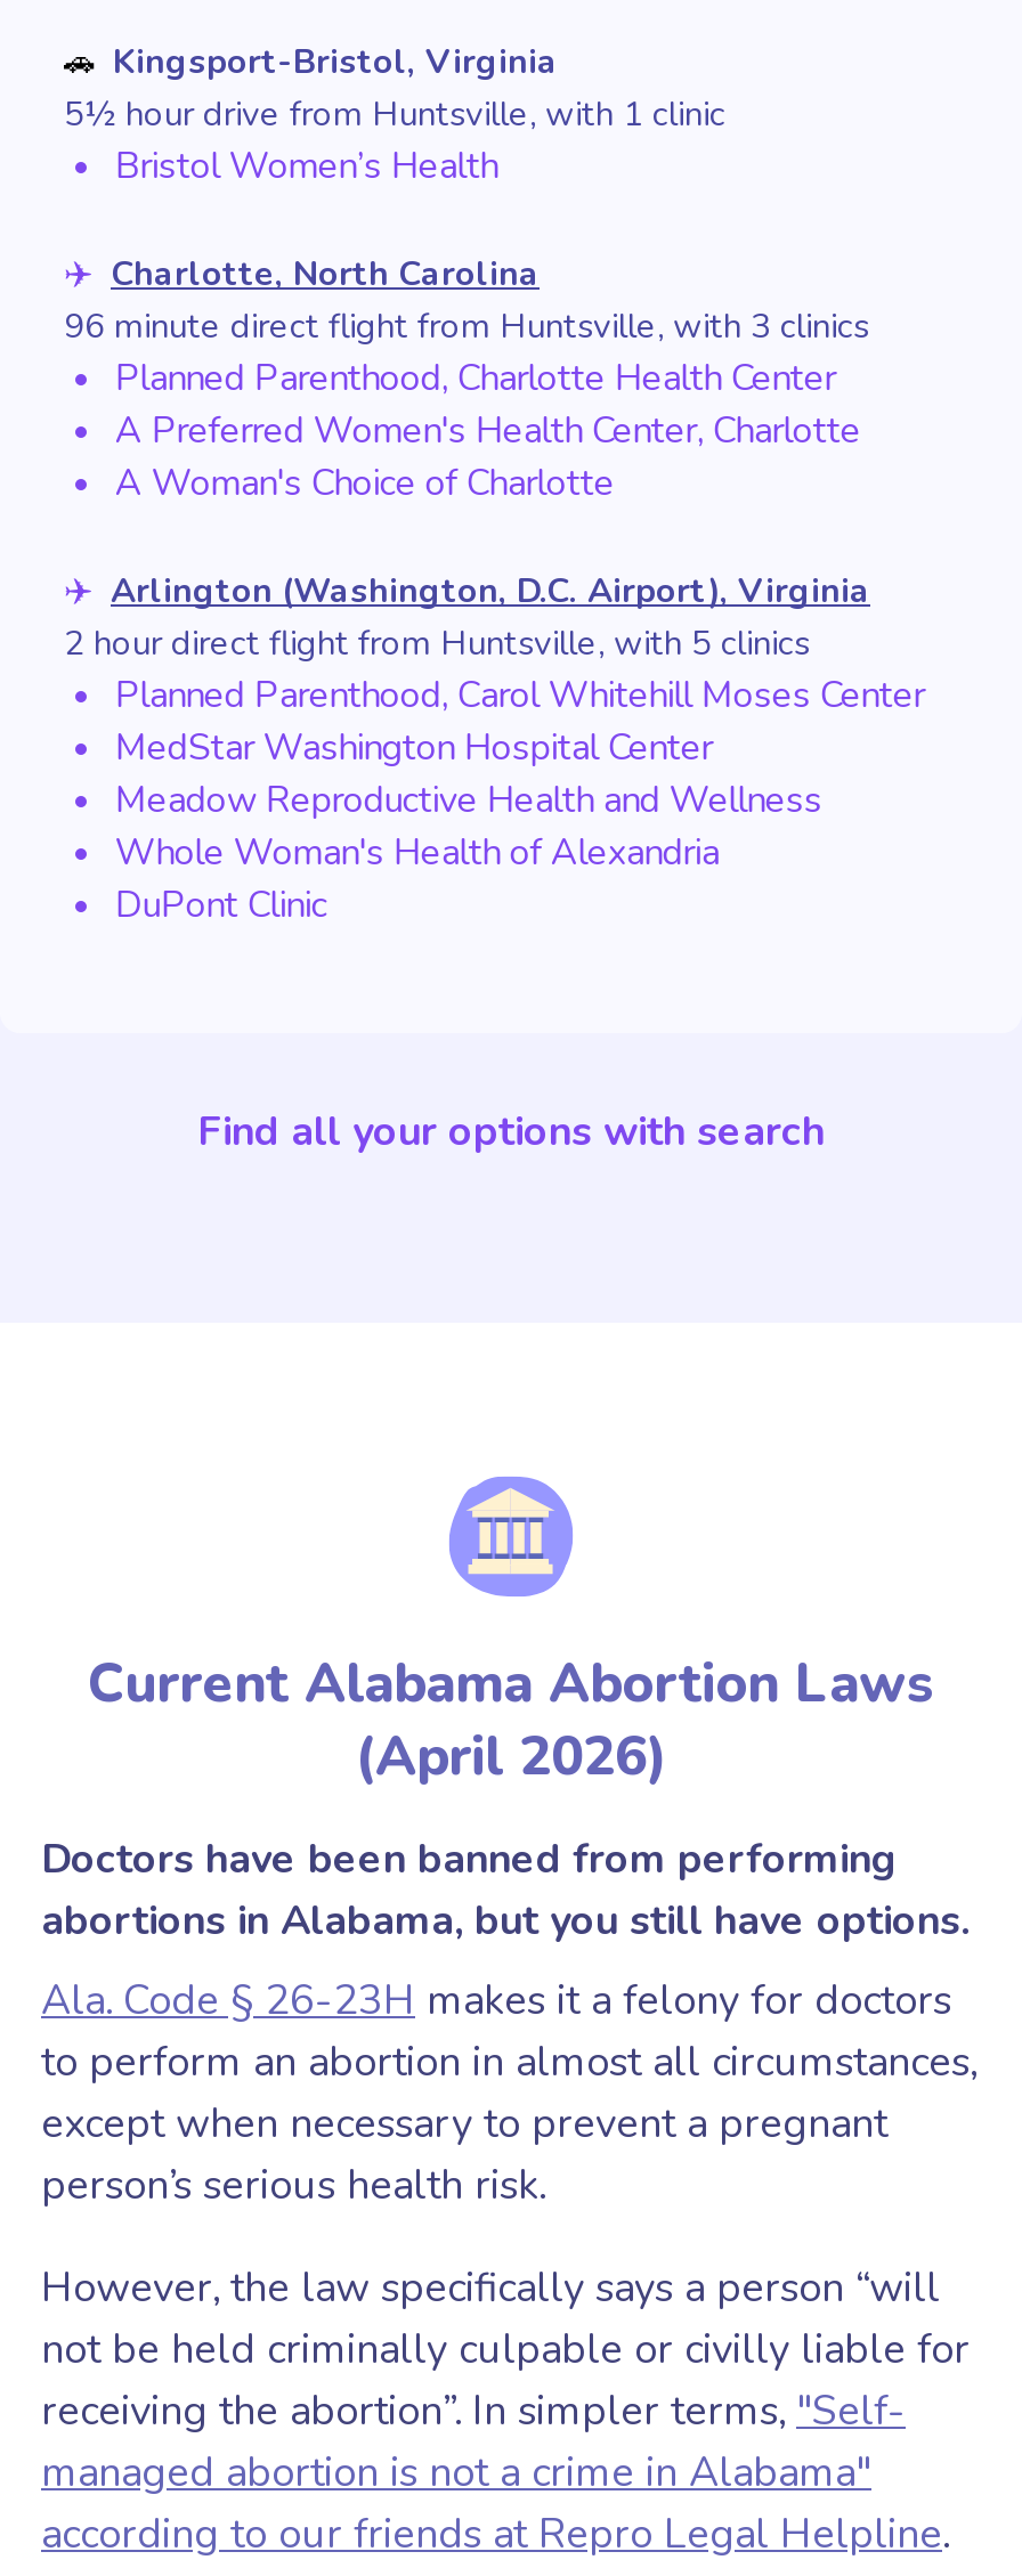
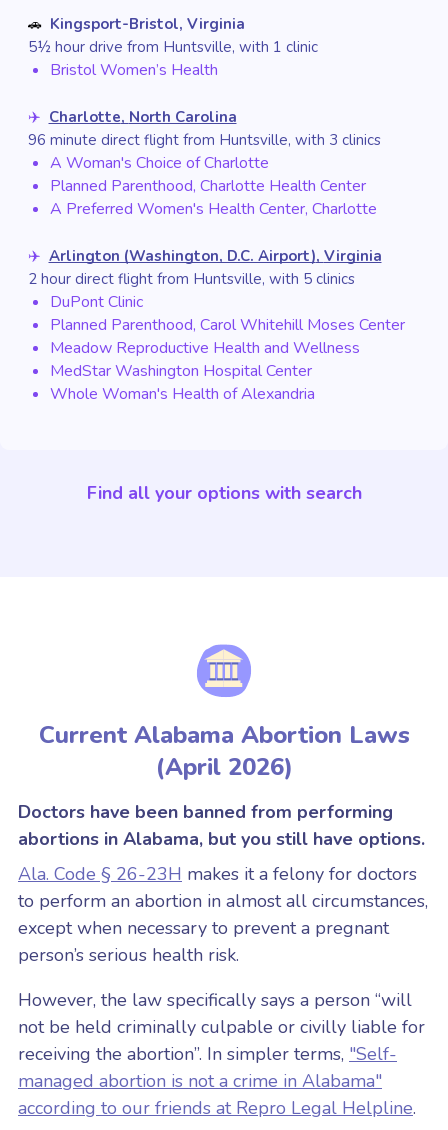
moved [115,354,861,456] -> [50,175,377,220]: Planned Parenthood, Charlotte Health Center | A Preferred Women's Health Center, Charlotte
moved [115,458,615,509] -> [50,152,269,174]: A Woman's Choice of Charlotte
moved [115,671,925,878] -> [50,314,405,405]: Planned Parenthood, Carol Whitehill Moses Center | Meadow Reproductive Health and Wellness | MedStar Washington Hospital Center | Whole Woman's Health of Alexandria
moved [115,880,327,931] -> [50,291,143,313]: DuPont Clinic

